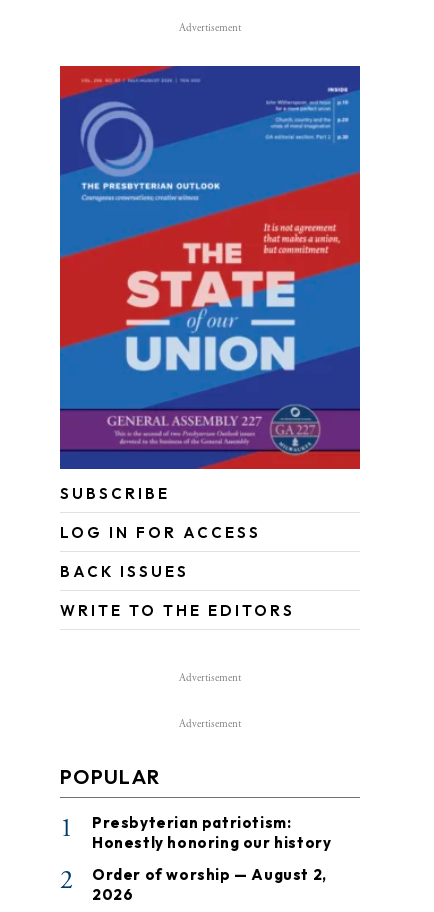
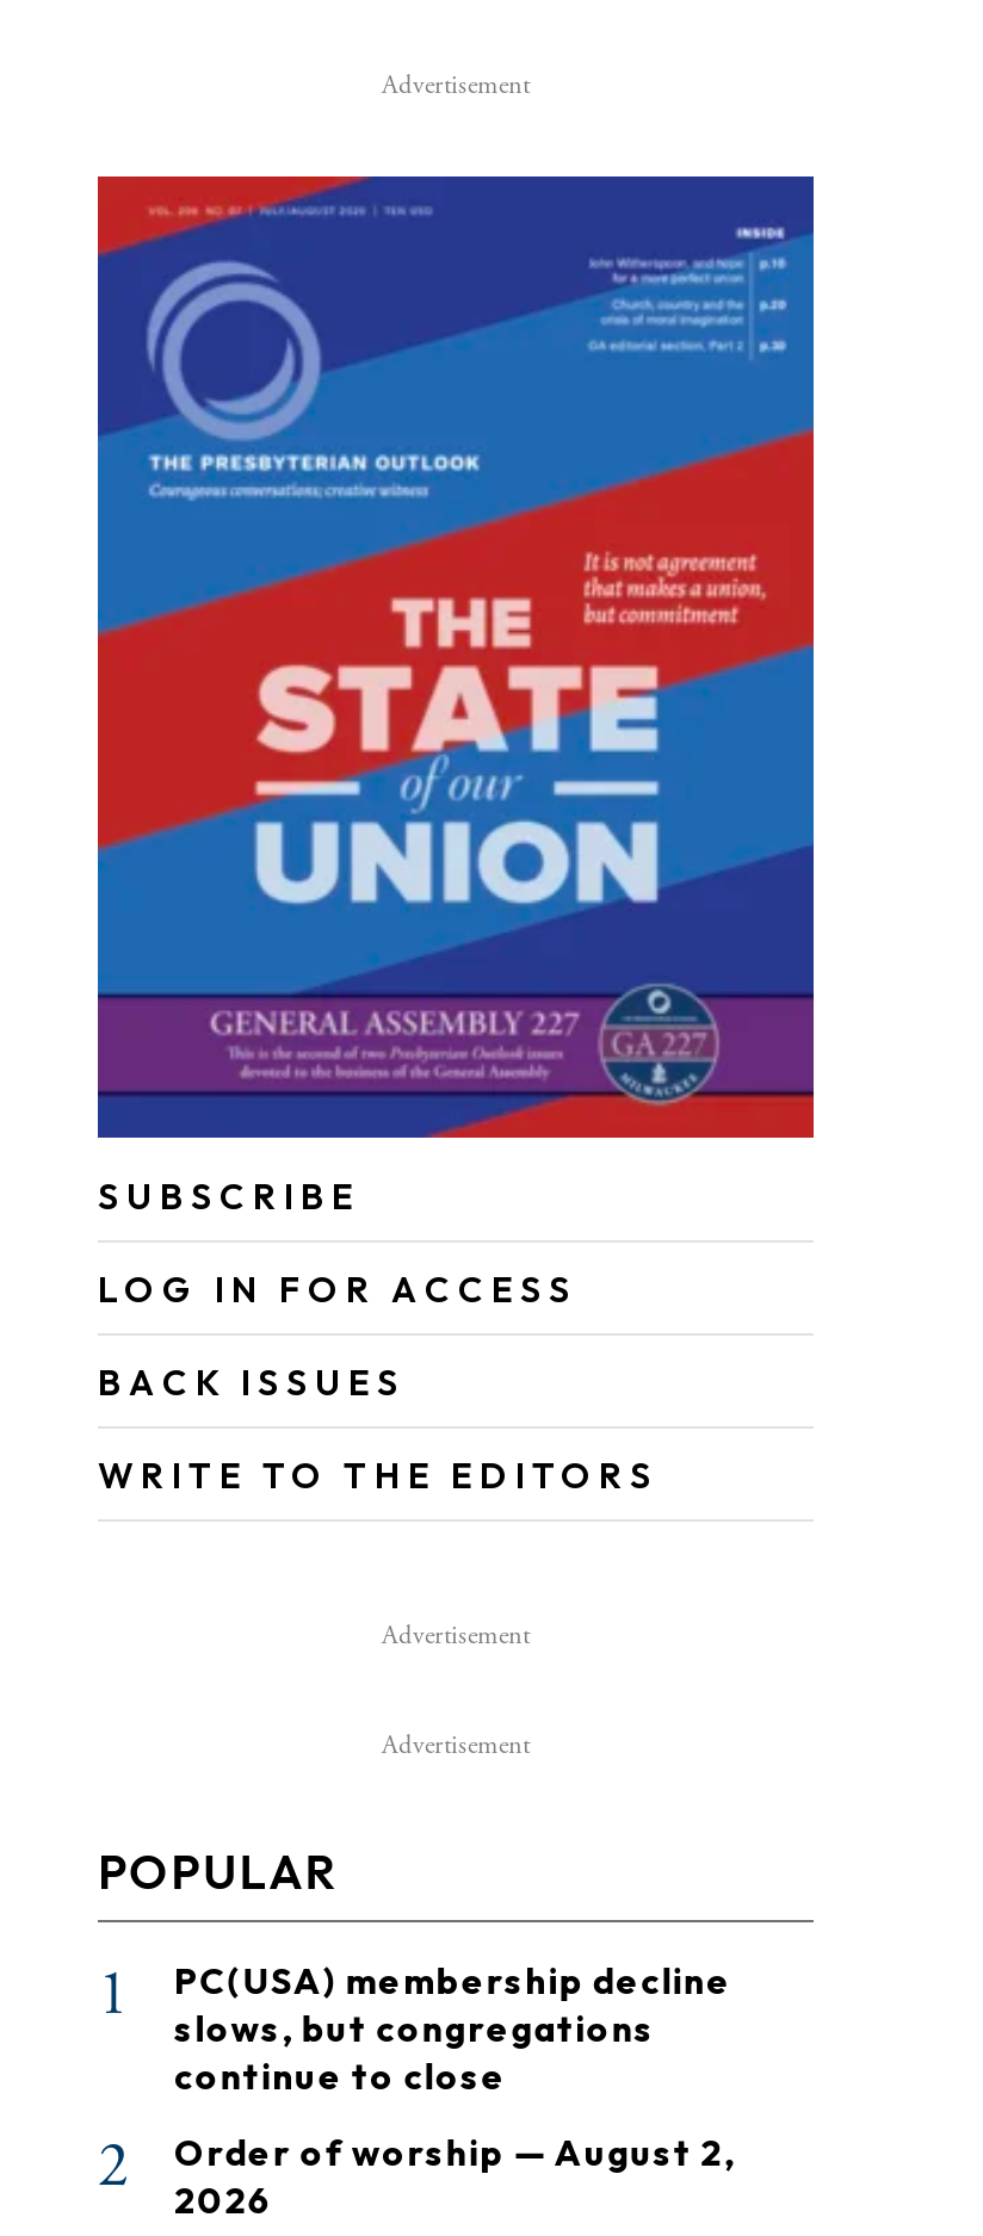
[92,813,331,852] Presbyterian patriotism: | Honestly honoring our history -> [174,1957,732,2098] PC(USA) membership decline | slows, but congregations | continue to close

